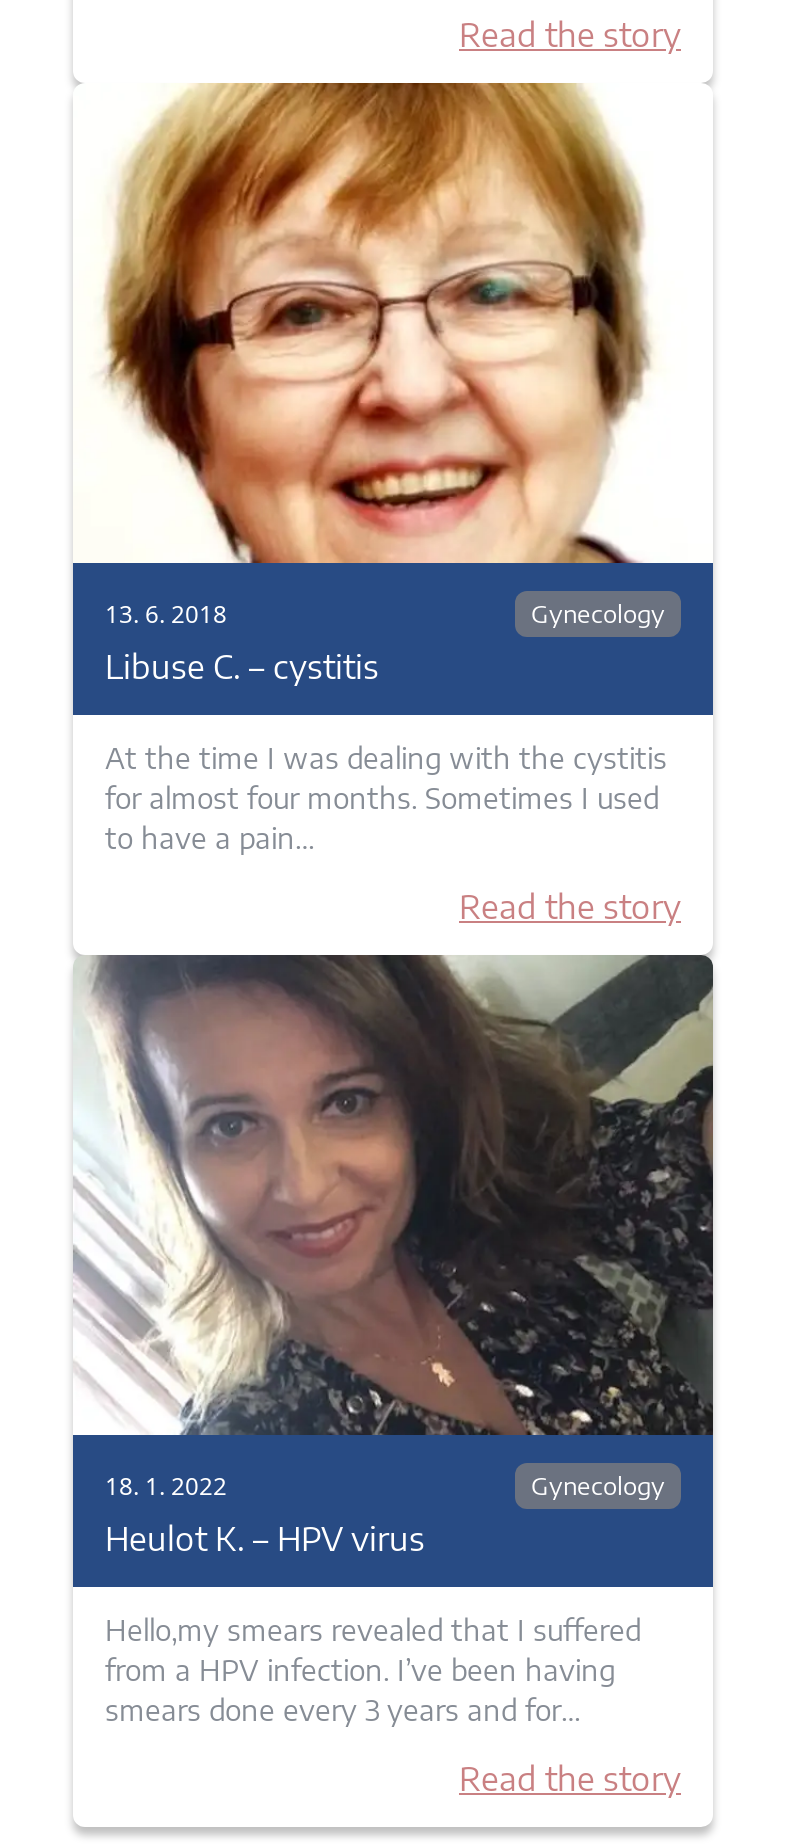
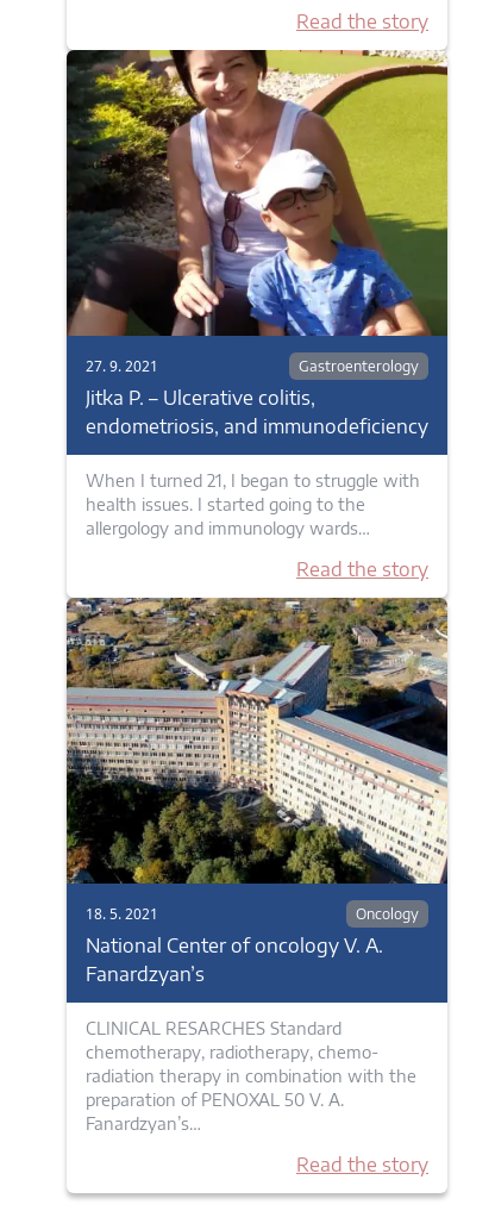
[73,81,713,688] [image] | 13. 6. 2018 | Gynecology | Libuse C. – cystitis -> [65,49,449,439] [image] | 27. 9. 2021 | Gastroenterology | Jitka P. – Ulcerative colitis, | endometriosis, and immunodeficiency
[105,742,667,856] At the time I was dealing with the cystitis | for almost four months. Sometimes I used | to have a pain… -> [86,471,420,539] When I turned 21, I began to struggle with | health issues. I started going to the | allergology and immunology wards…
[73,953,715,1560] [image] | 18. 1. 2022 | Gynecology | Heulot K. – HPV virus -> [65,598,449,987] [image] | 18. 5. 2021 | Oncology | National Center of oncology V. A. | Fanardzyan’s
[105,1614,641,1728] Hello,my smears revealed that I suffered | from a HPV infection. I’ve been having | smears done every 3 years and for… -> [86,1019,416,1134] CLINICAL RESARCHES Standard | chemotherapy, radiotherapy, chemo- | radiation therapy in combination with the | preparation of PENOXAL 50 V. A. | Fanardzyan’s…

